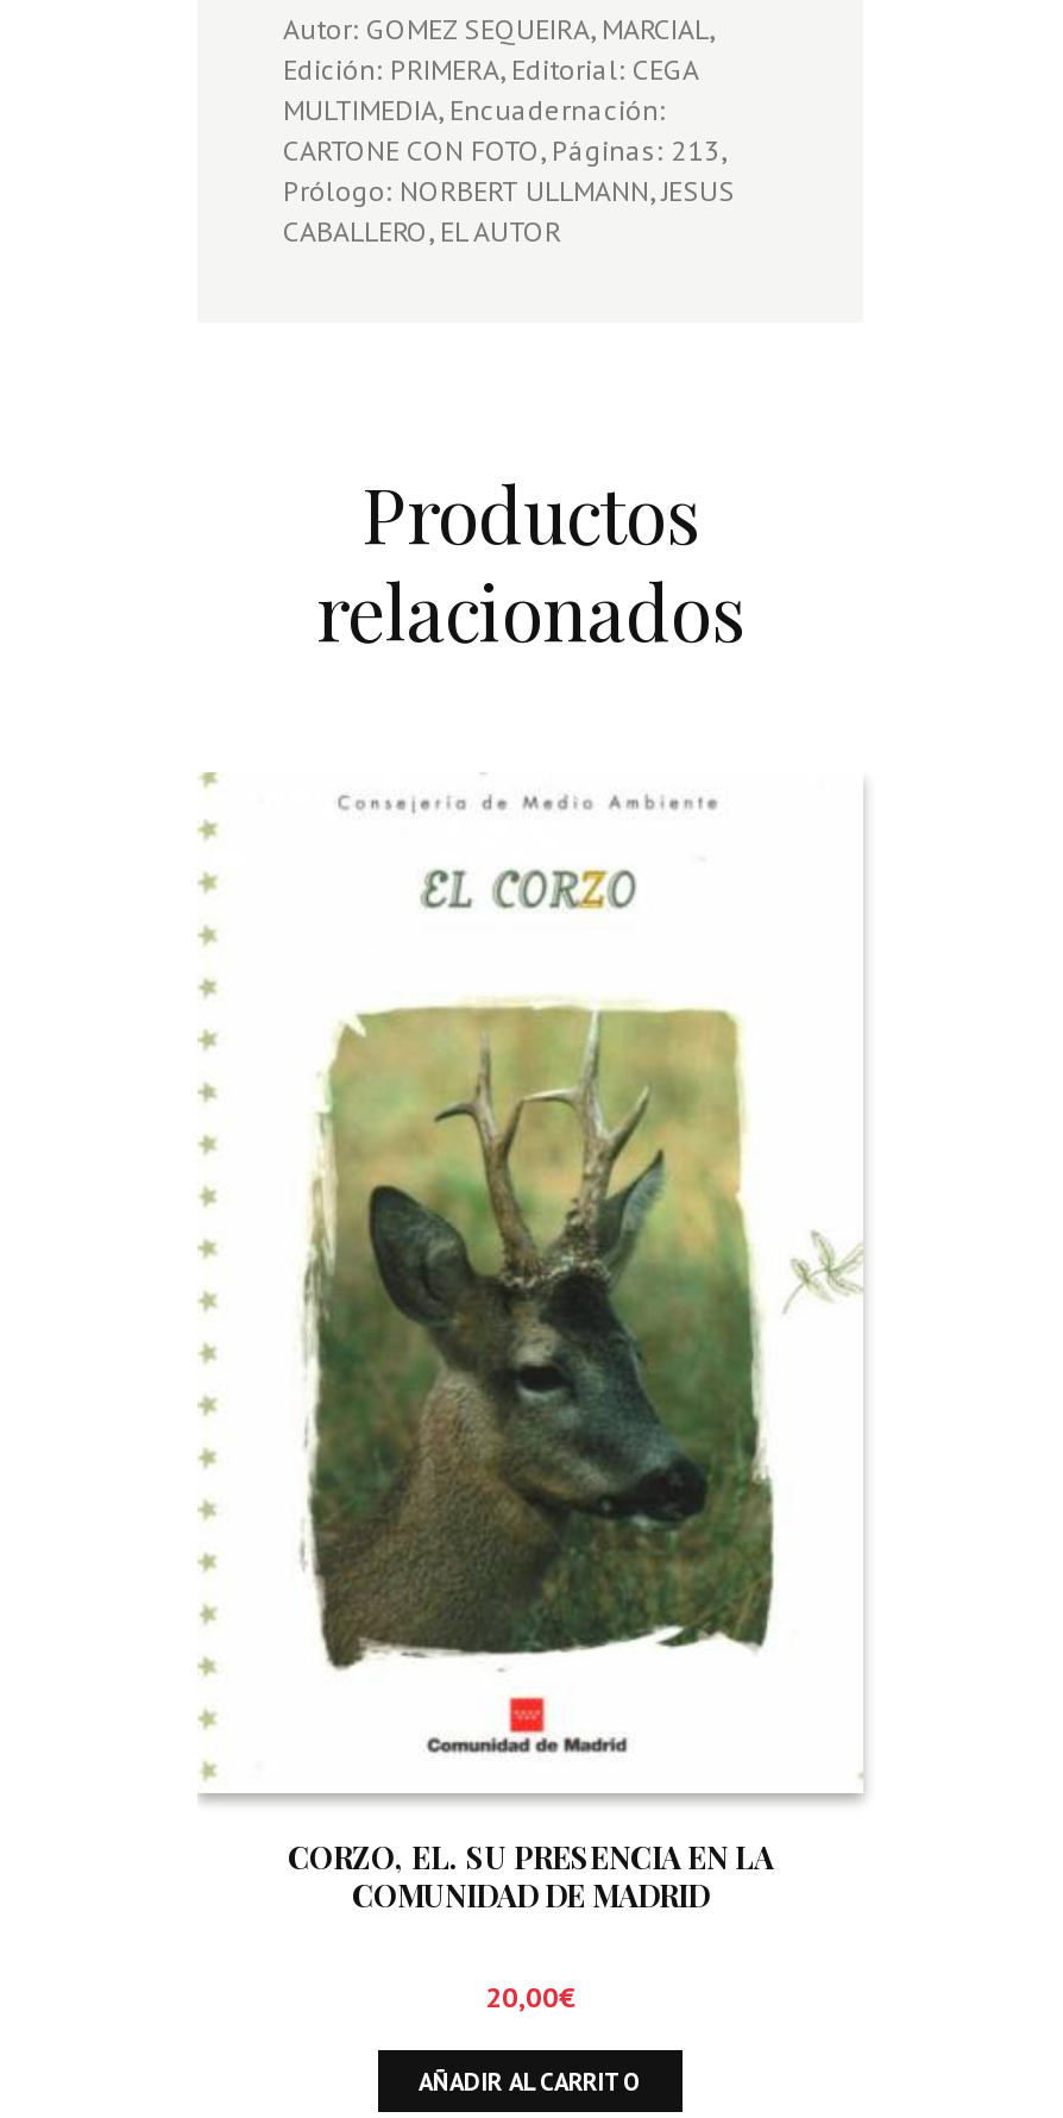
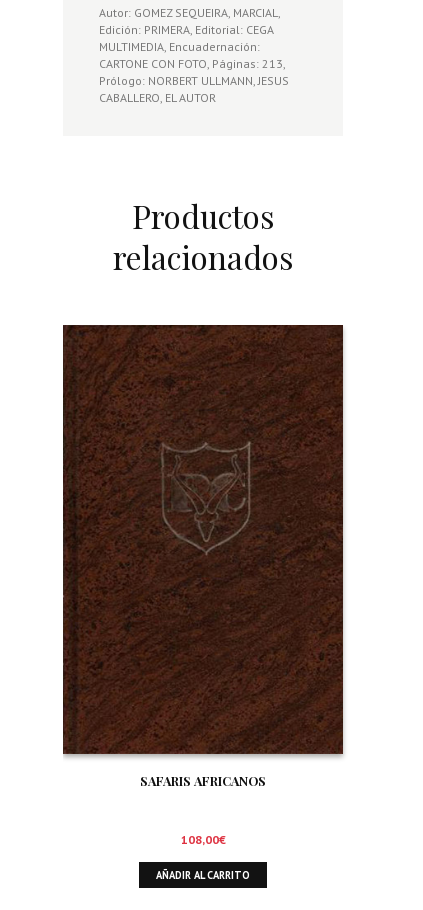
[197,772,863,1914] [image] | CORZO, EL. SU PRESENCIA EN LA | COMUNIDAD DE MADRID -> [62,324,344,789] [image] | SAFARIS AFRICANOS
[485,1978,575,2013] 20,00€ -> [180,831,225,846] 108,00€

